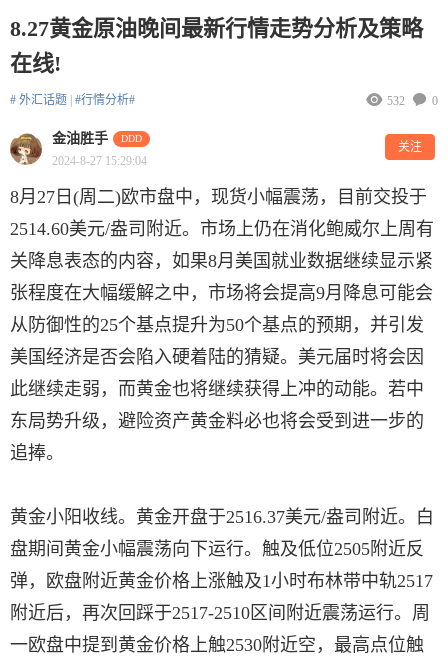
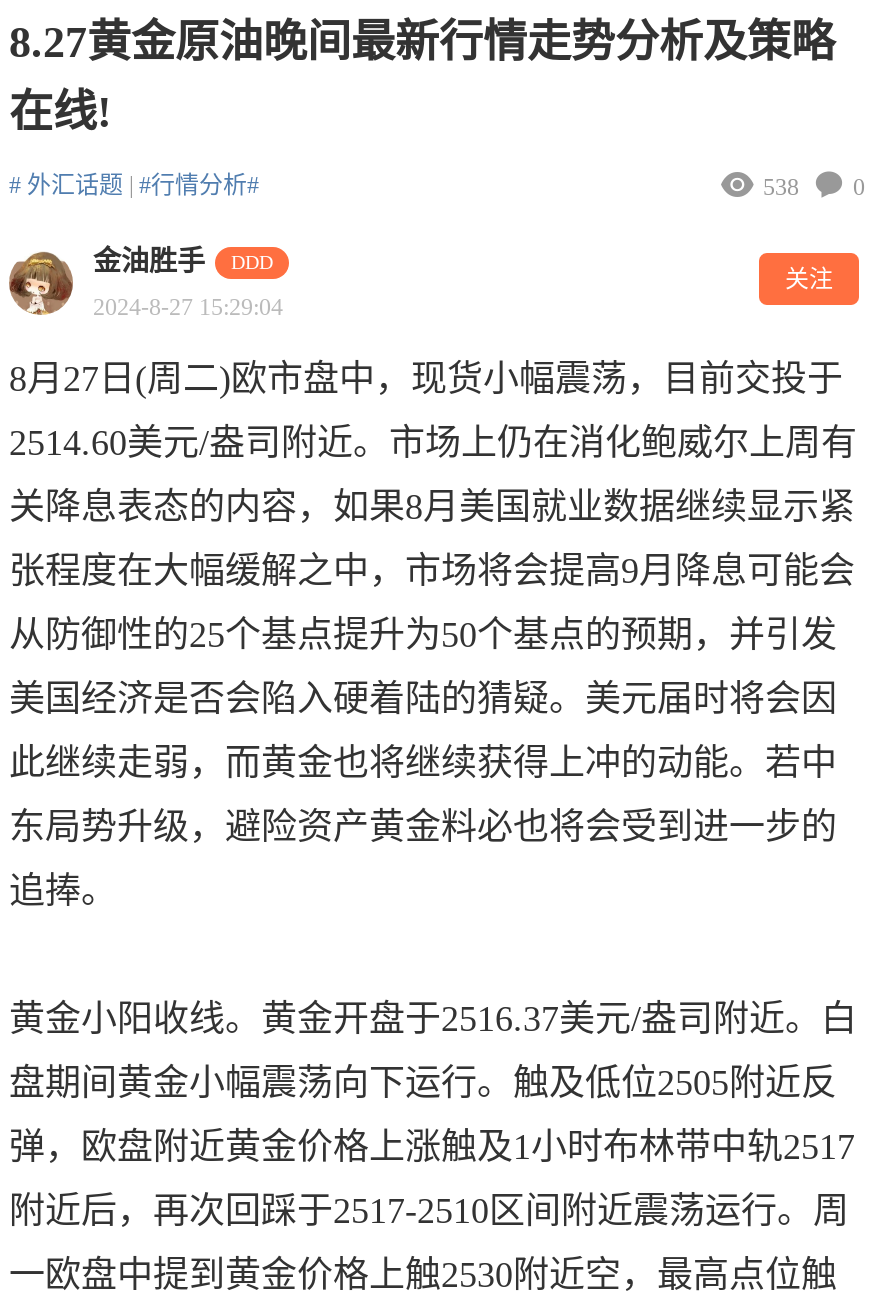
[387,94,438,108] 532 0 -> [763,173,865,201] 538 0

